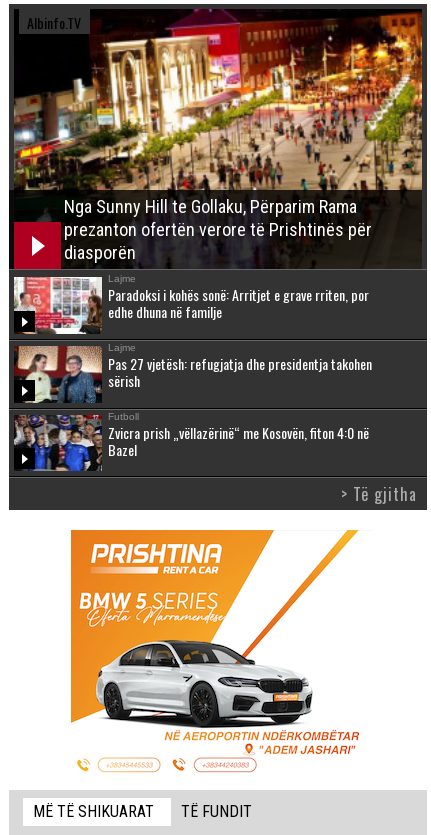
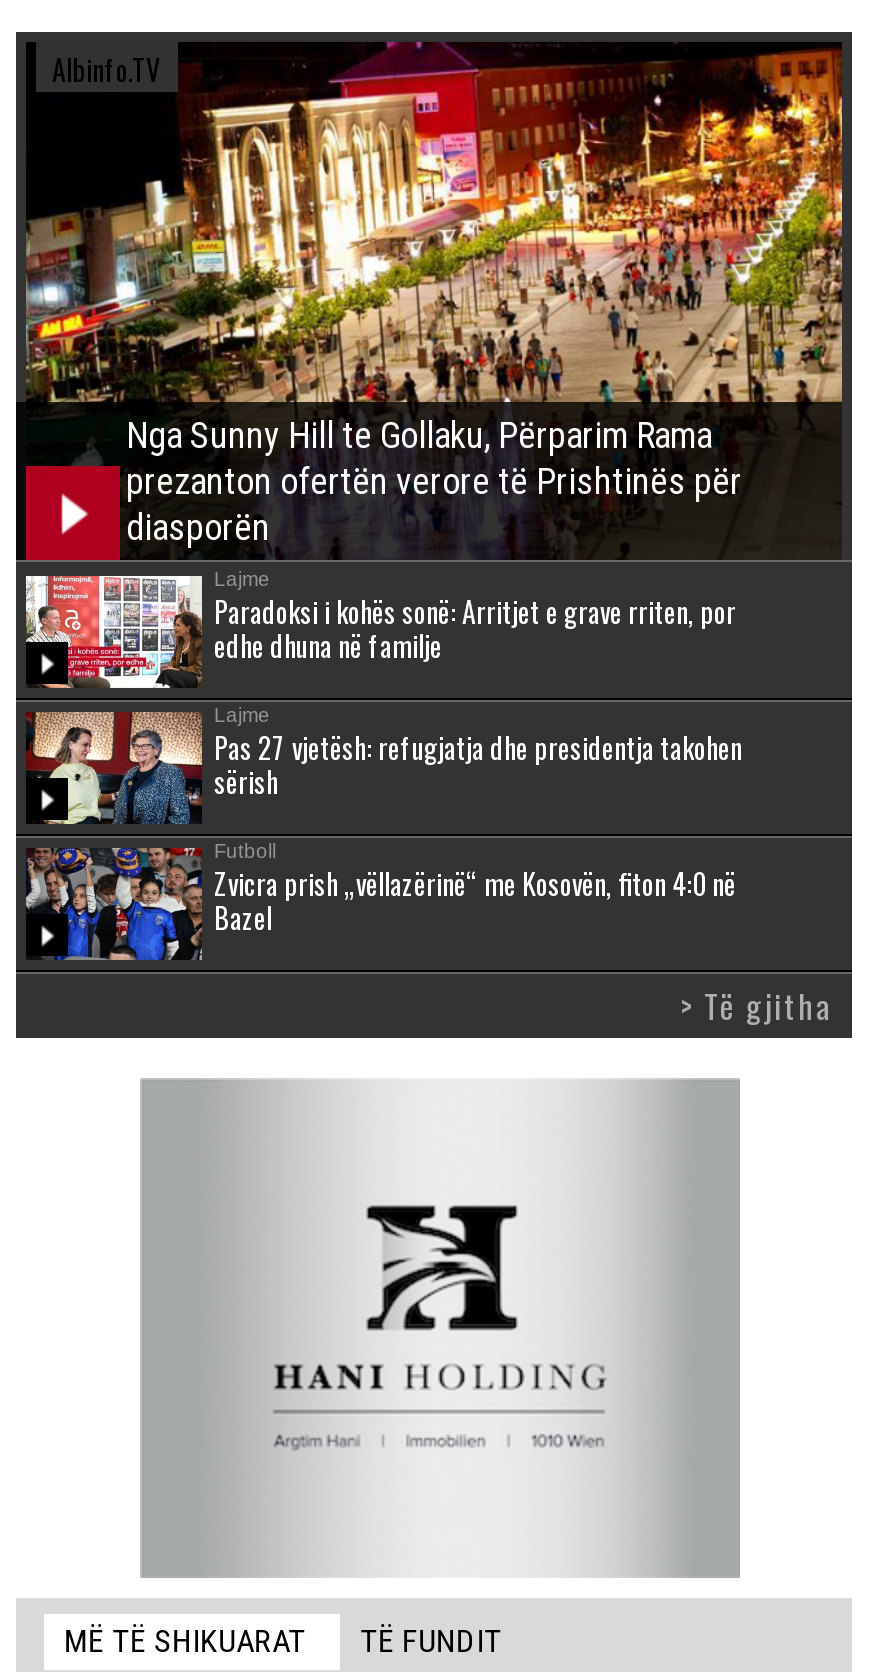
[70,529,370,780] [image] -> [140,1076,740,1580] [image]

